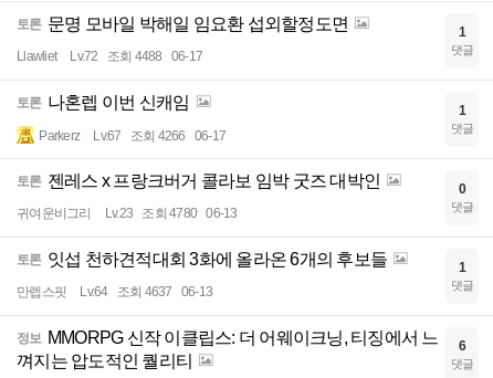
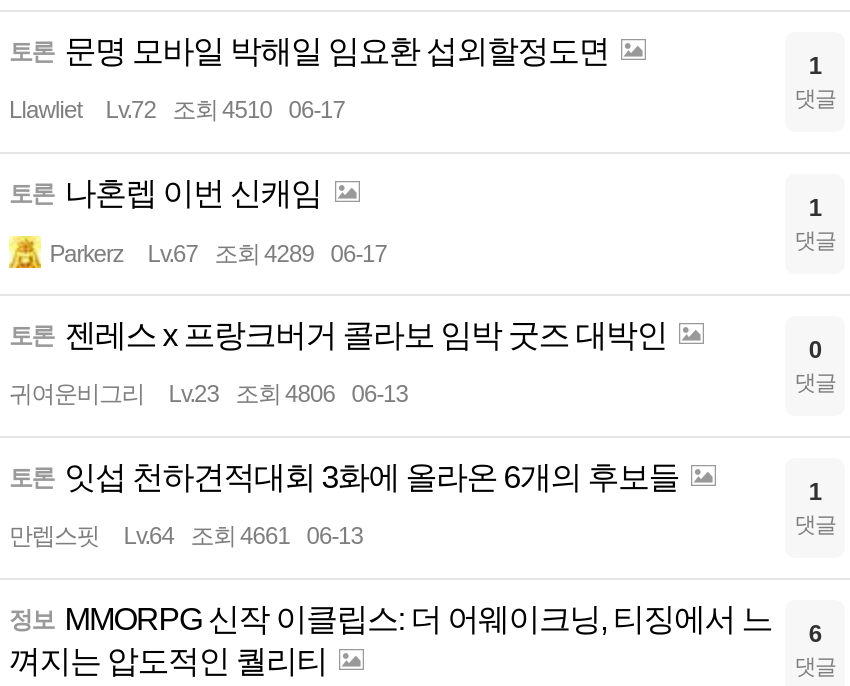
[17,48,202,64] Llawliet Lv.72 조회 4488 06-17 -> [9,96,345,124] Llawliet Lv.72 조회 4510 06-17
[39,128,225,143] Parkerz Lv.67 조회 4266 06-17 -> [49,240,387,268] Parkerz Lv.67 조회 4289 06-17
[17,205,237,221] 귀여운비그리 Lv.23 조회 4780 06-13 -> [9,380,408,408] 귀여운비그리 Lv.23 조회 4806 06-13
[80,284,212,299] Lv.64 조회 4637 06-13 -> [123,522,363,550] Lv.64 조회 4661 06-13

